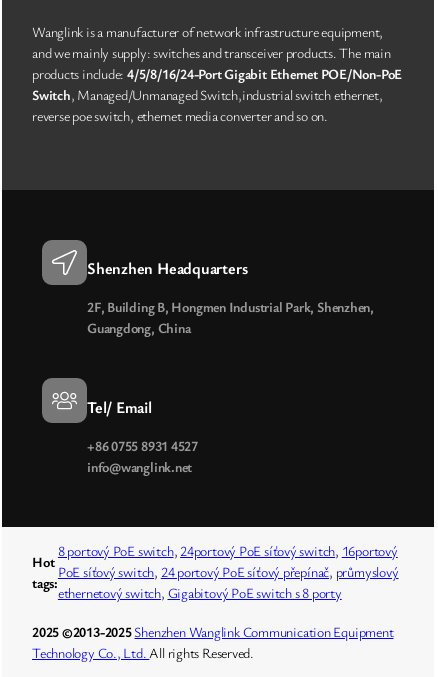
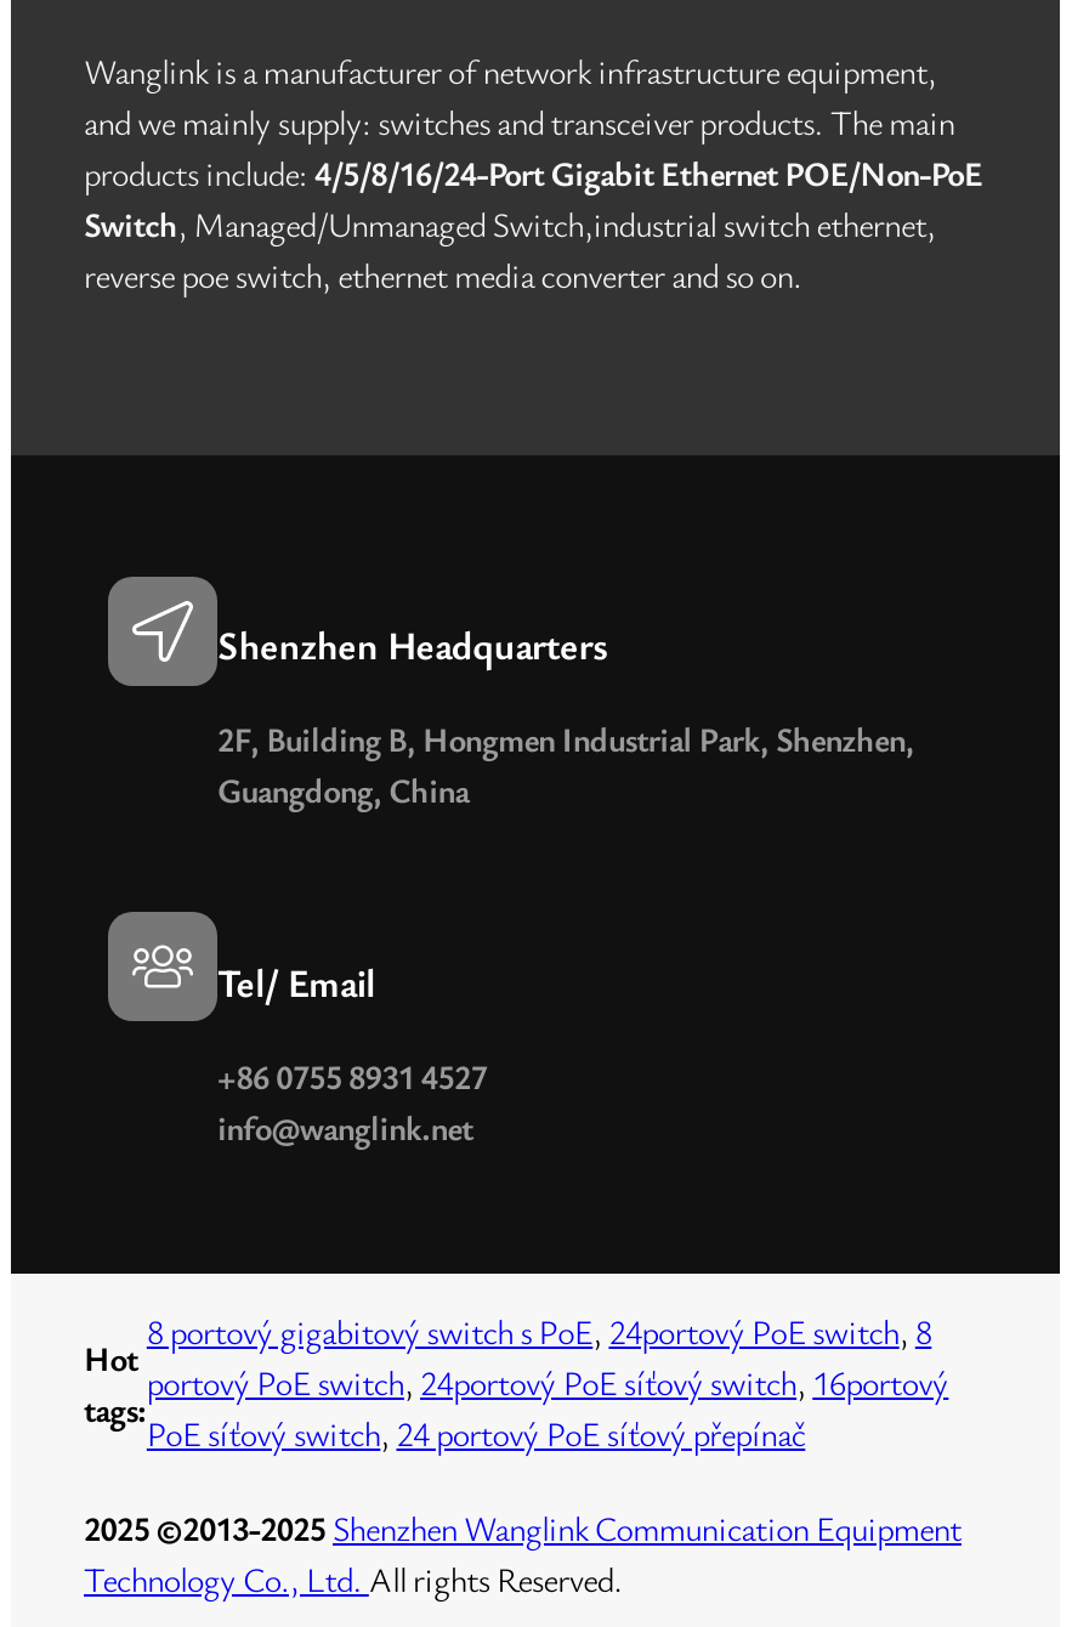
[58,541,398,602] 8 portový PoE switch, 24portový PoE síťový switch, 16portový | PoE síťový switch, 24 portový PoE síťový přepínač, průmyslový | ethernetový switch, Gigabitový PoE switch s 8 porty -> [147,1308,949,1457] 8 portový gigabitový switch s PoE, 24portový PoE switch, 8 | portový PoE switch, 24portový PoE síťový switch, 16portový | PoE síťový switch, 24 portový PoE síťový přepínač

